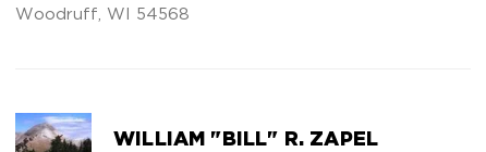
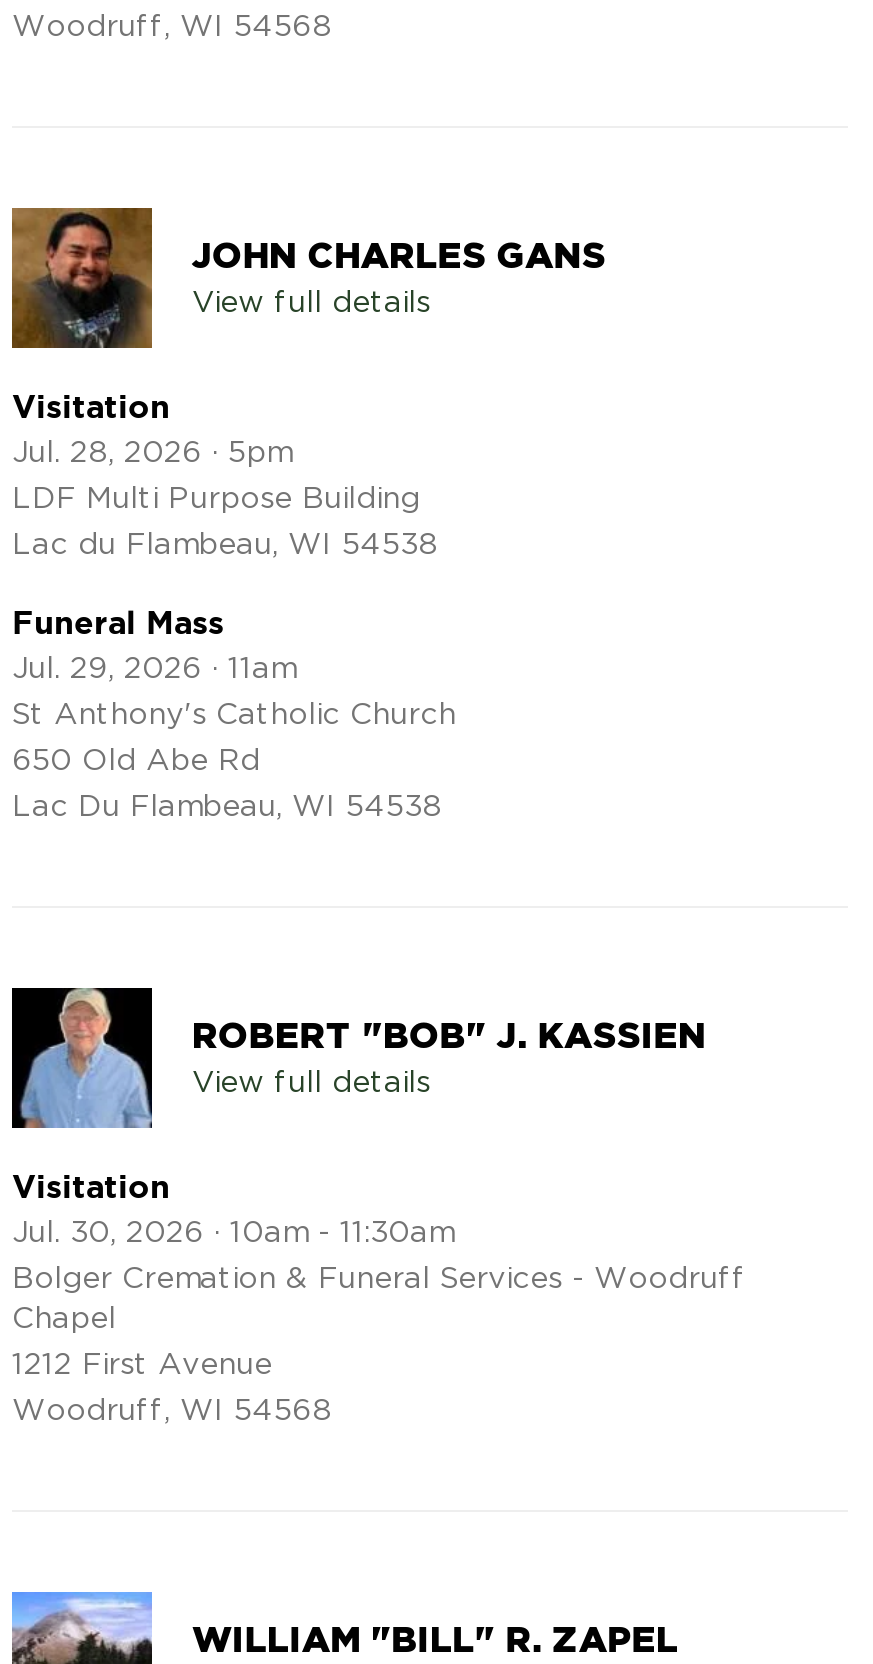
none -> [10,206,606,822] [image] | JOHN CHARLES GANS | View full details | Visitation | Jul. 28, 2026 · 5pm | LDF Multi Purpose Building | Lac du Flambeau, WI 54538 | Funeral Mass | Jul. 29, 2026 · 11am | 650 Old Abe Rd | Lac Du Flambeau, WI 54538
none -> [12,696,456,730] St Anthony's Catholic Church
none -> [12,986,706,1248] [image] | ROBERT "BOB" J. KASSIEN | View full details | Visitation | Jul. 30, 2026 · 10am - 11:30am
none -> [12,1346,332,1426] 1212 First Avenue | Woodruff, WI 54568
none -> [12,1260,746,1334] Bolger Cremation & Funeral Services - Woodruff | Chapel

